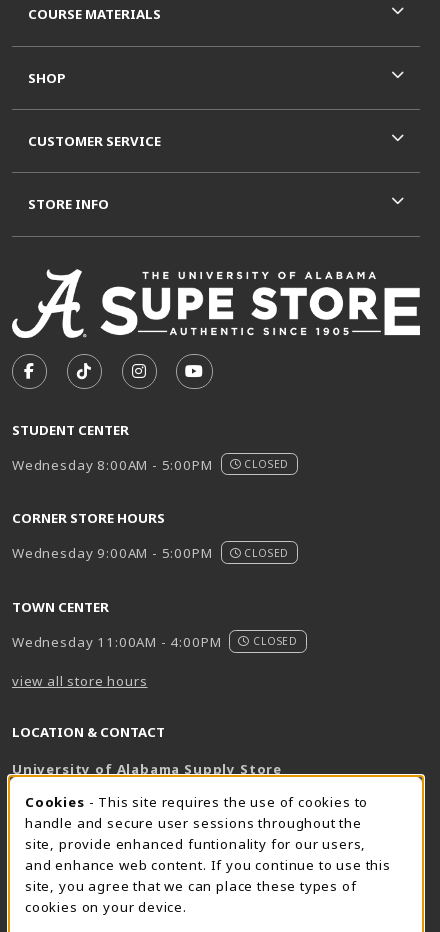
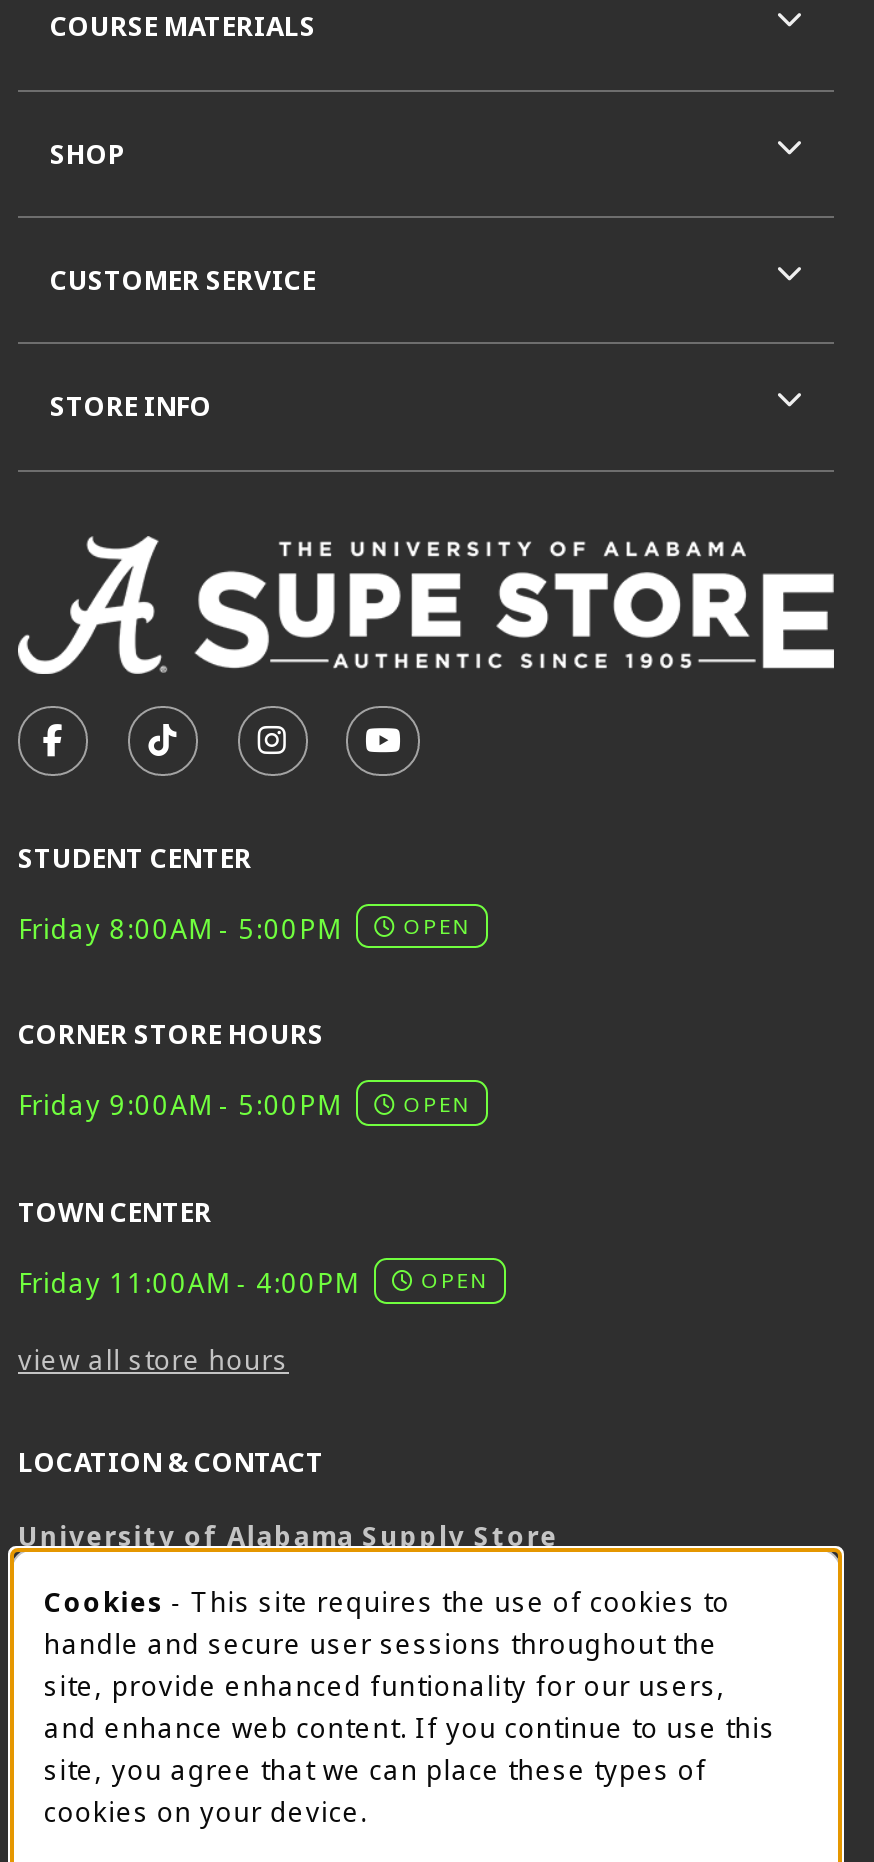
[12,456,289,474] Wednesday 8:00AM - 5:00PM | CLOSED -> [18,910,470,946] Friday 8:00AM - 5:00PM | OPEN
[12,544,289,562] Wednesday 9:00AM - 5:00PM | CLOSED -> [18,1087,470,1123] Friday 9:00AM - 5:00PM | OPEN
[12,633,298,651] Wednesday 11:00AM - 4:00PM | CLOSED -> [18,1264,488,1300] Friday 11:00AM - 4:00PM | OPEN

